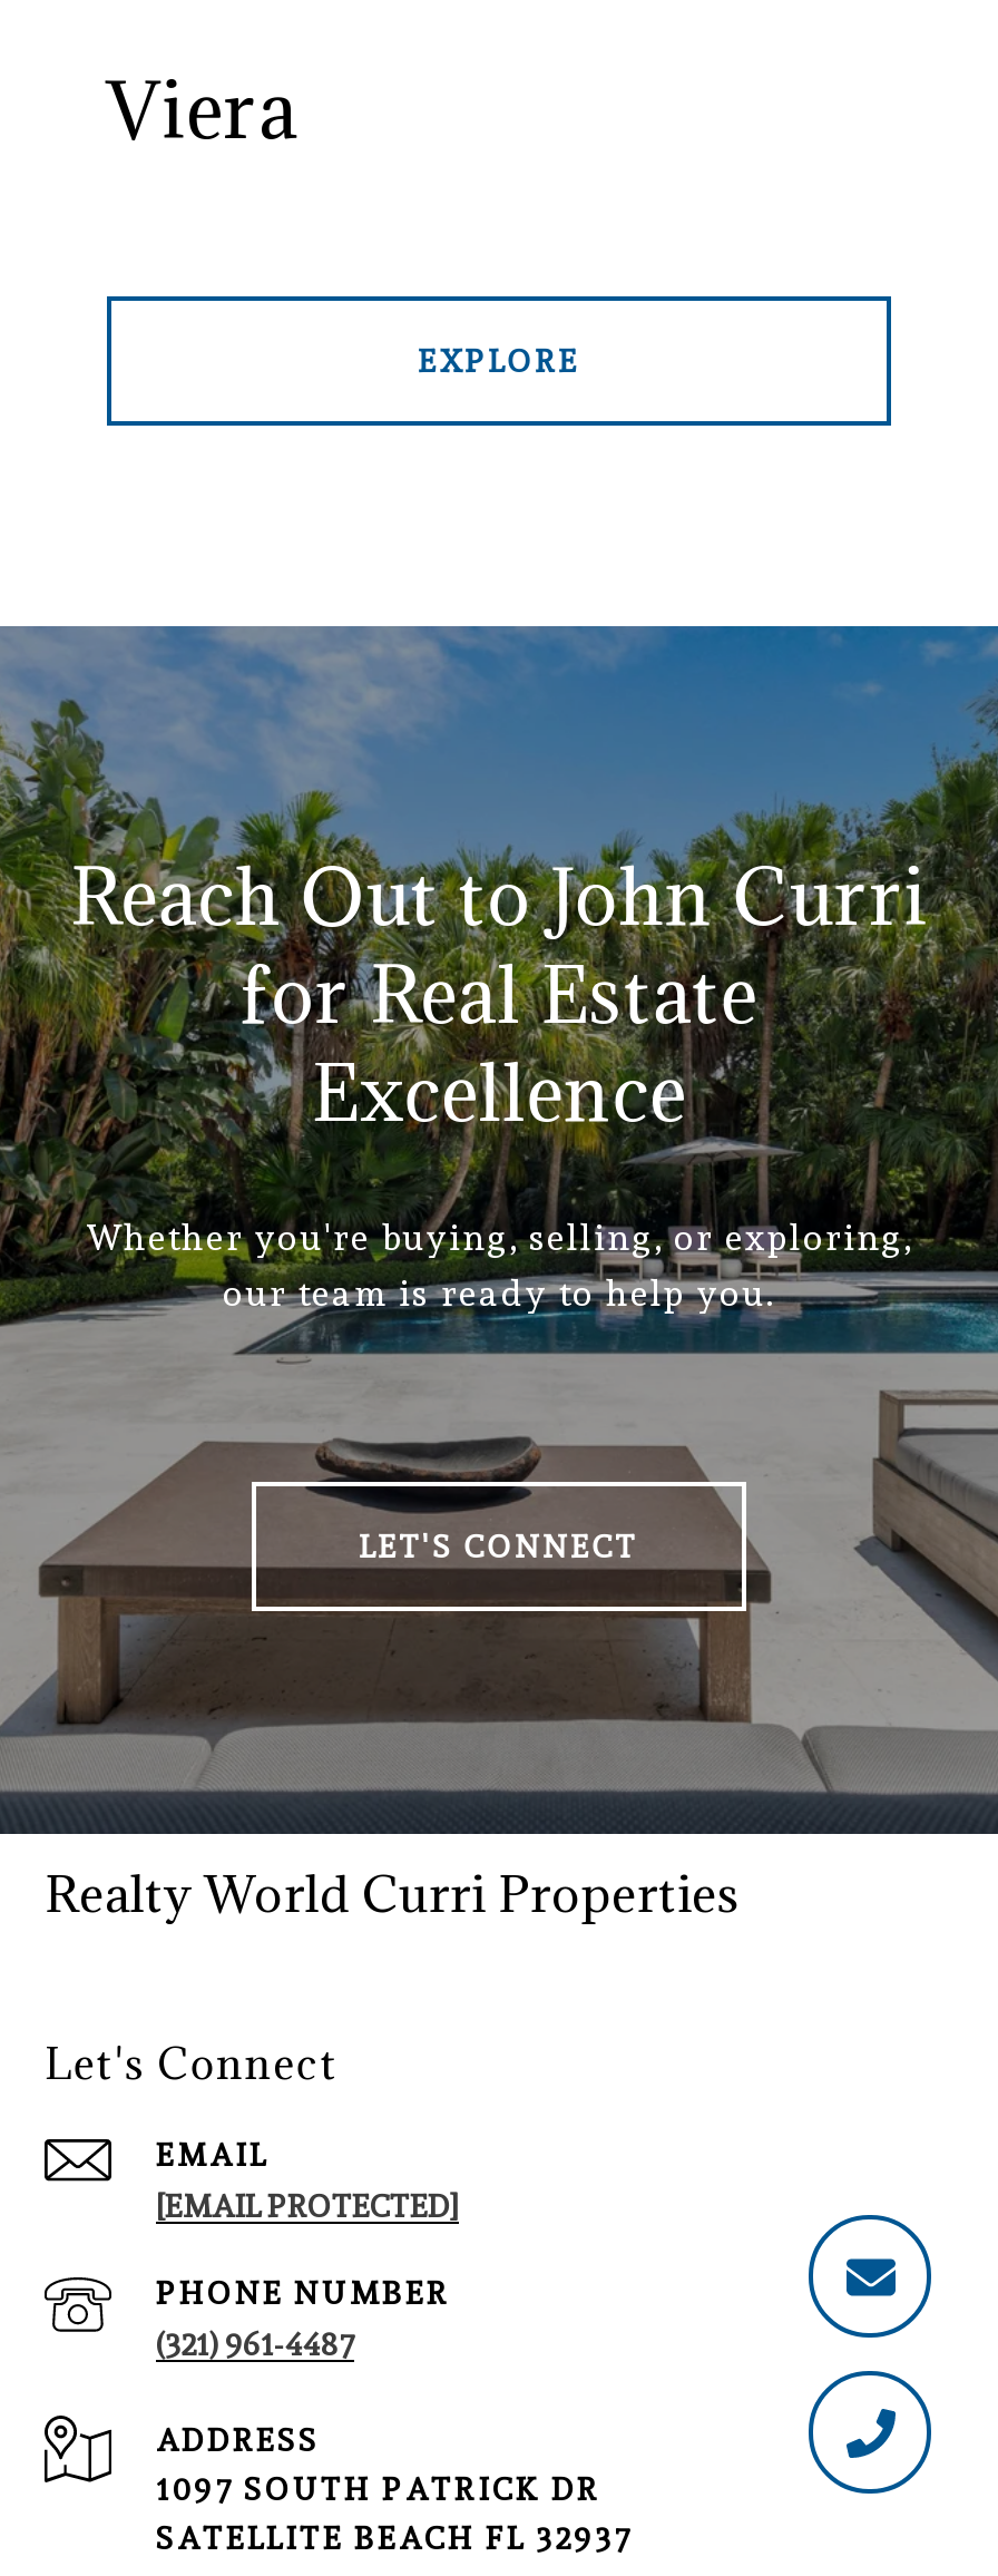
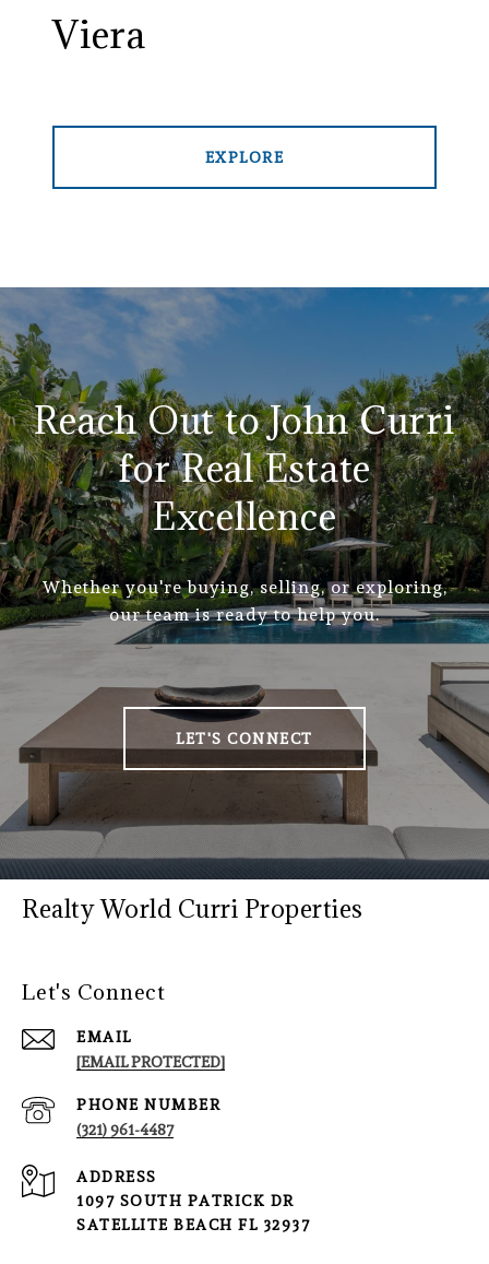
[806,2213,933,2340] [image] -> none
[806,2369,933,2496] [image] -> none

